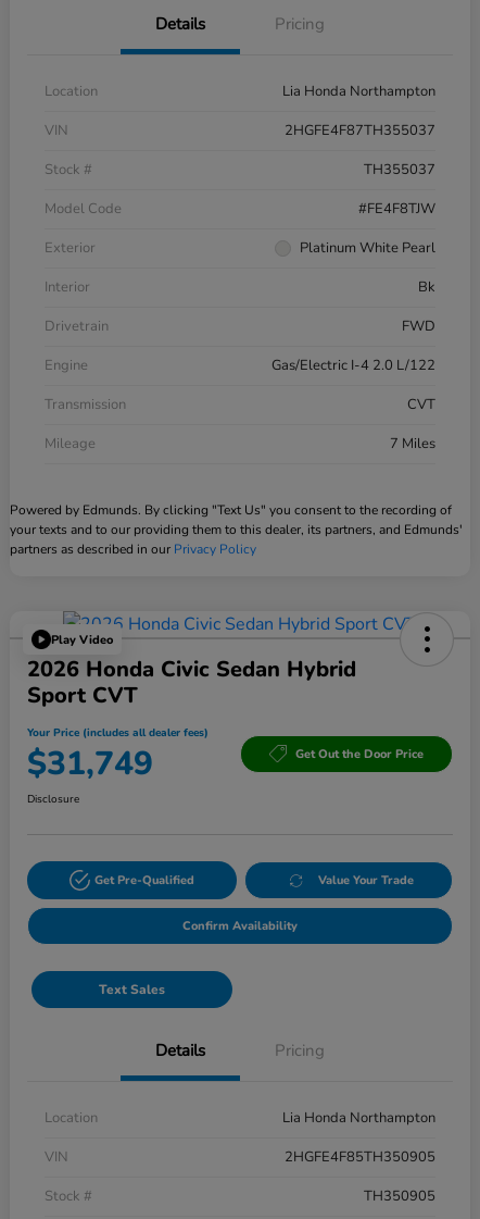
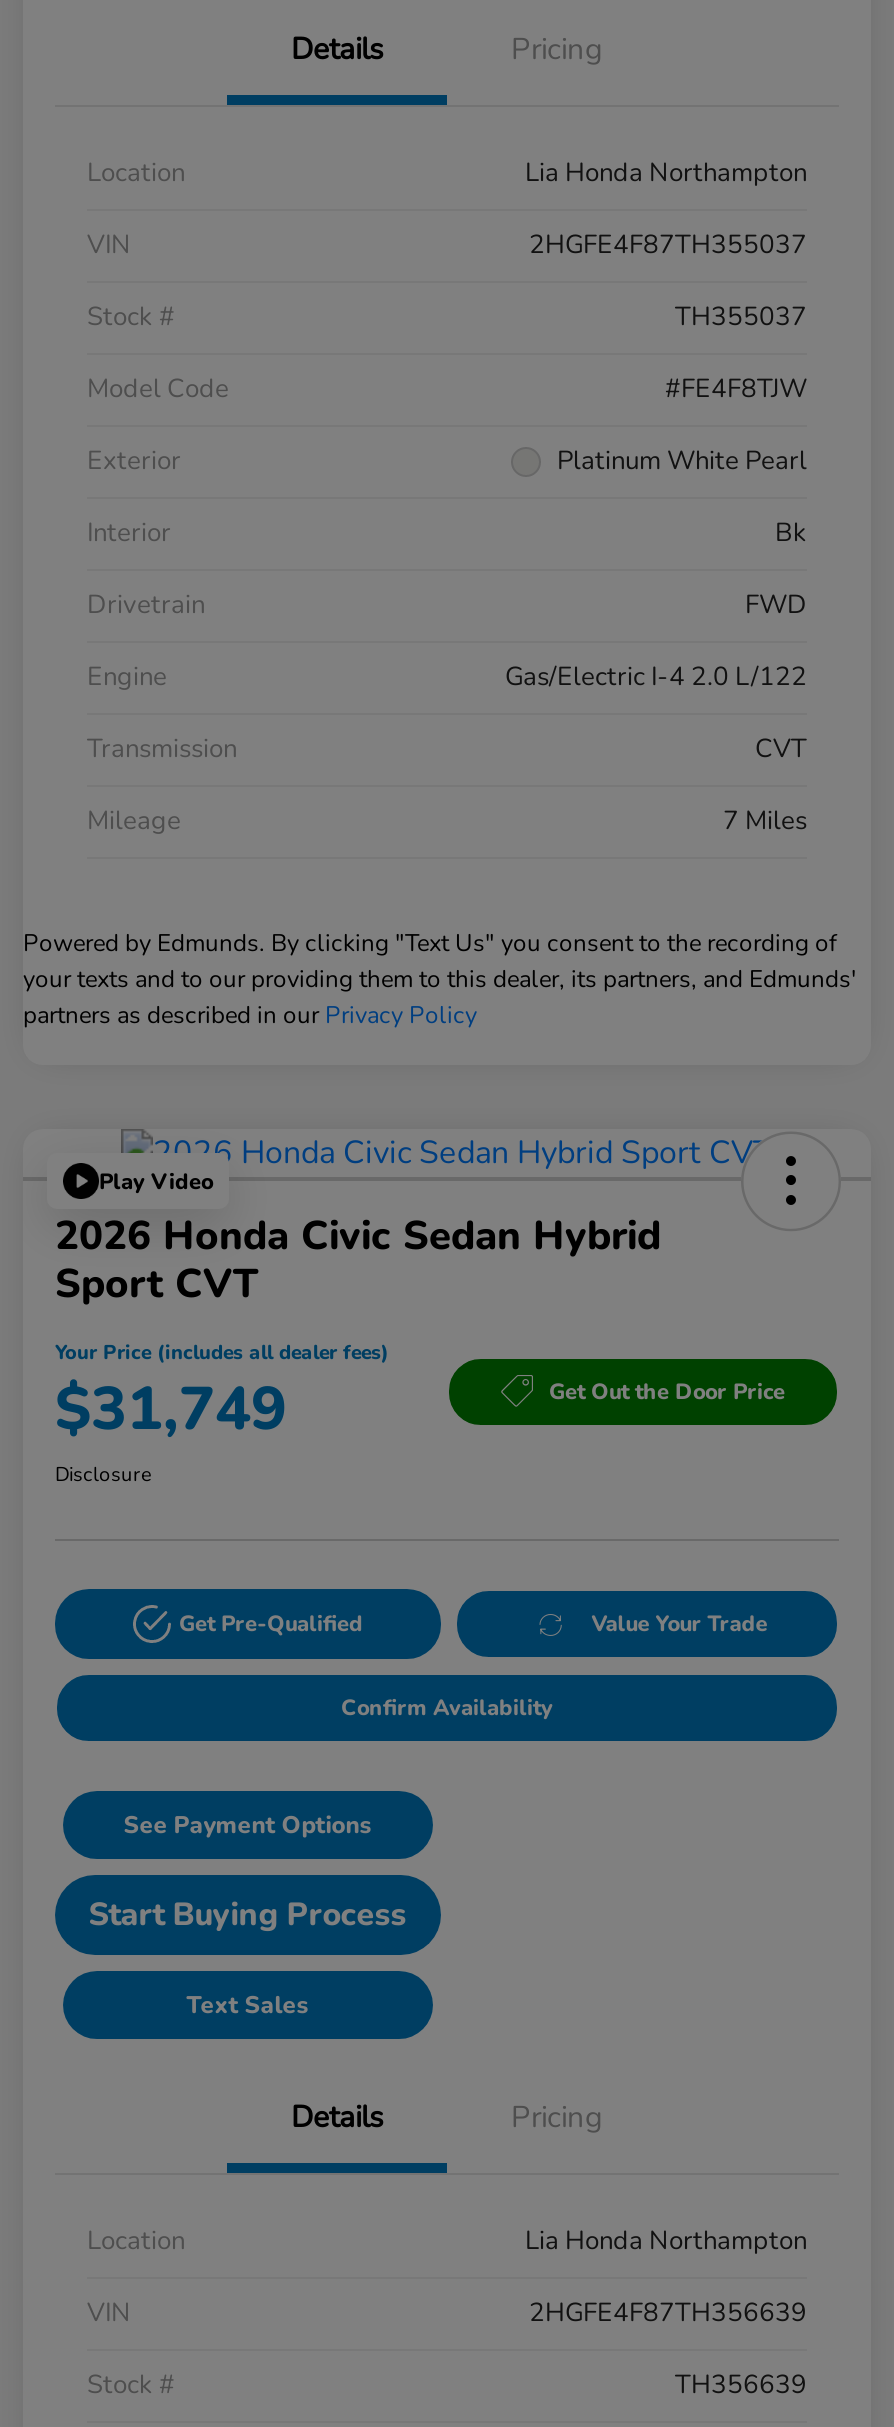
none -> [89,1809,407,1937] See Payment Options | Start Buying Process
[285,1147,435,1167] 2HGFE4F85TH350905 -> [529,2295,807,2331] 2HGFE4F87TH356639
[364,1187,435,1206] TH350905 -> [675,2367,807,2403] TH356639

